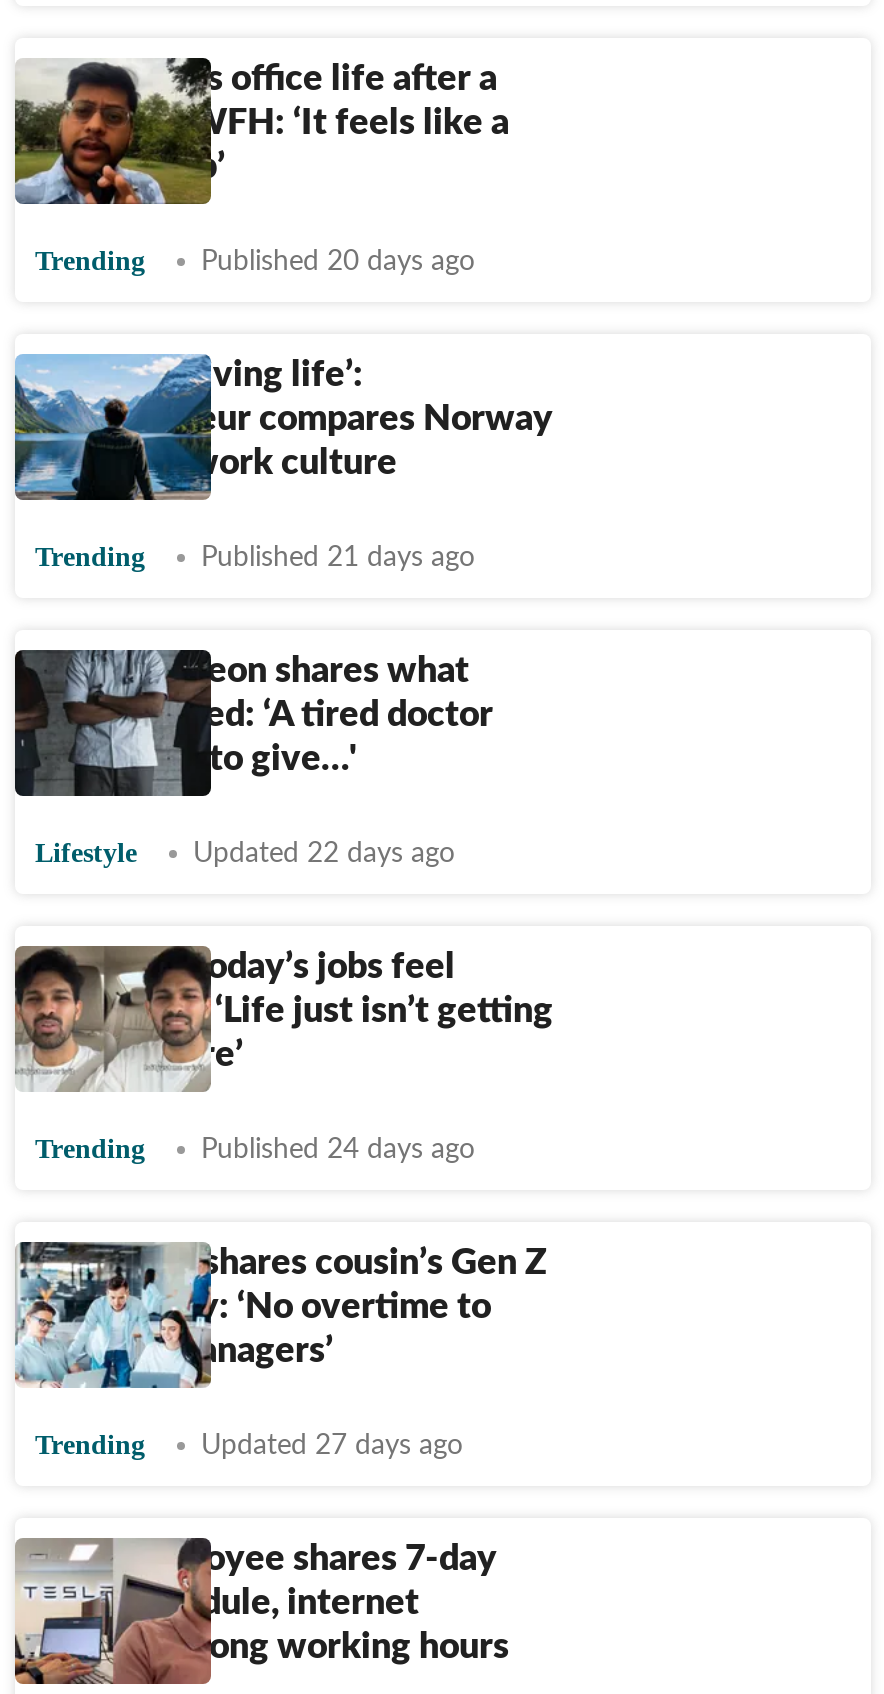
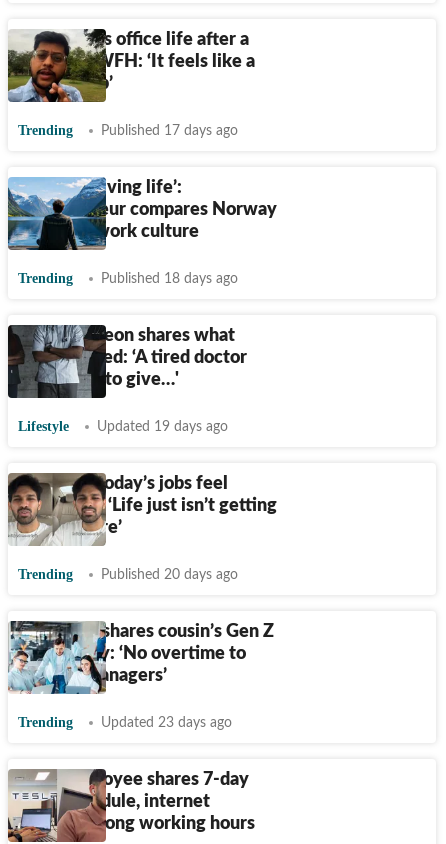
moved [201,248,475,276] -> [101,568,238,582]: Published 20 days ago
none -> [101,124,238,138] Published 17 days ago
[201,544,475,572] Published 21 days ago -> [101,272,238,286] Published 18 days ago
[193,840,455,868] Updated 22 days ago -> [97,420,228,434] Updated 19 days ago
[201,1136,475,1164] Published 24 days ago -> none
[201,1432,463,1460] Updated 27 days ago -> [101,716,232,730] Updated 23 days ago

